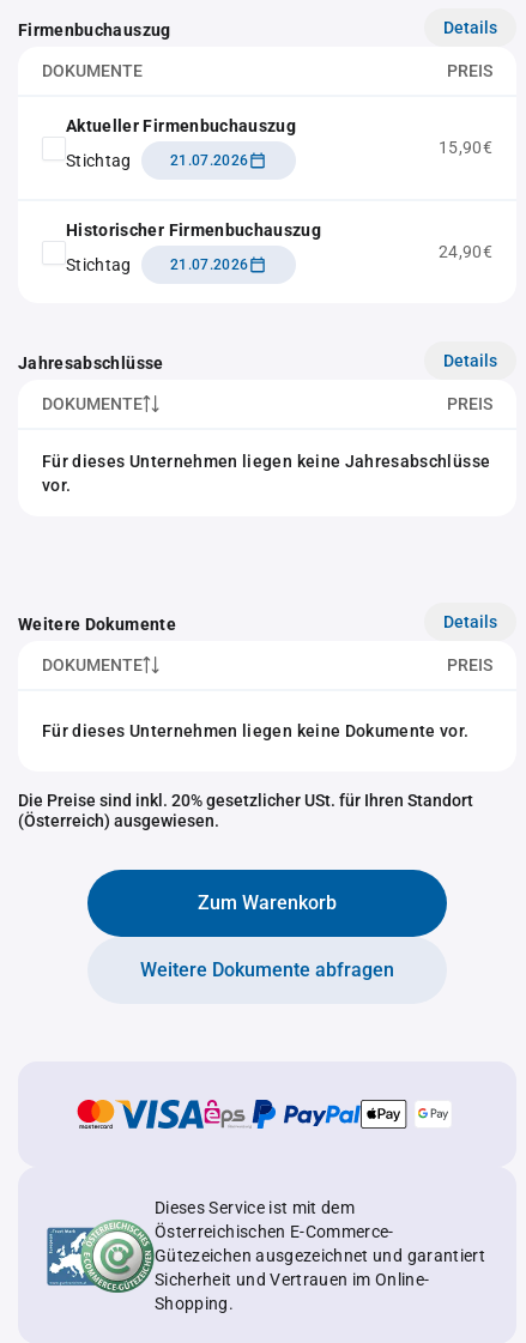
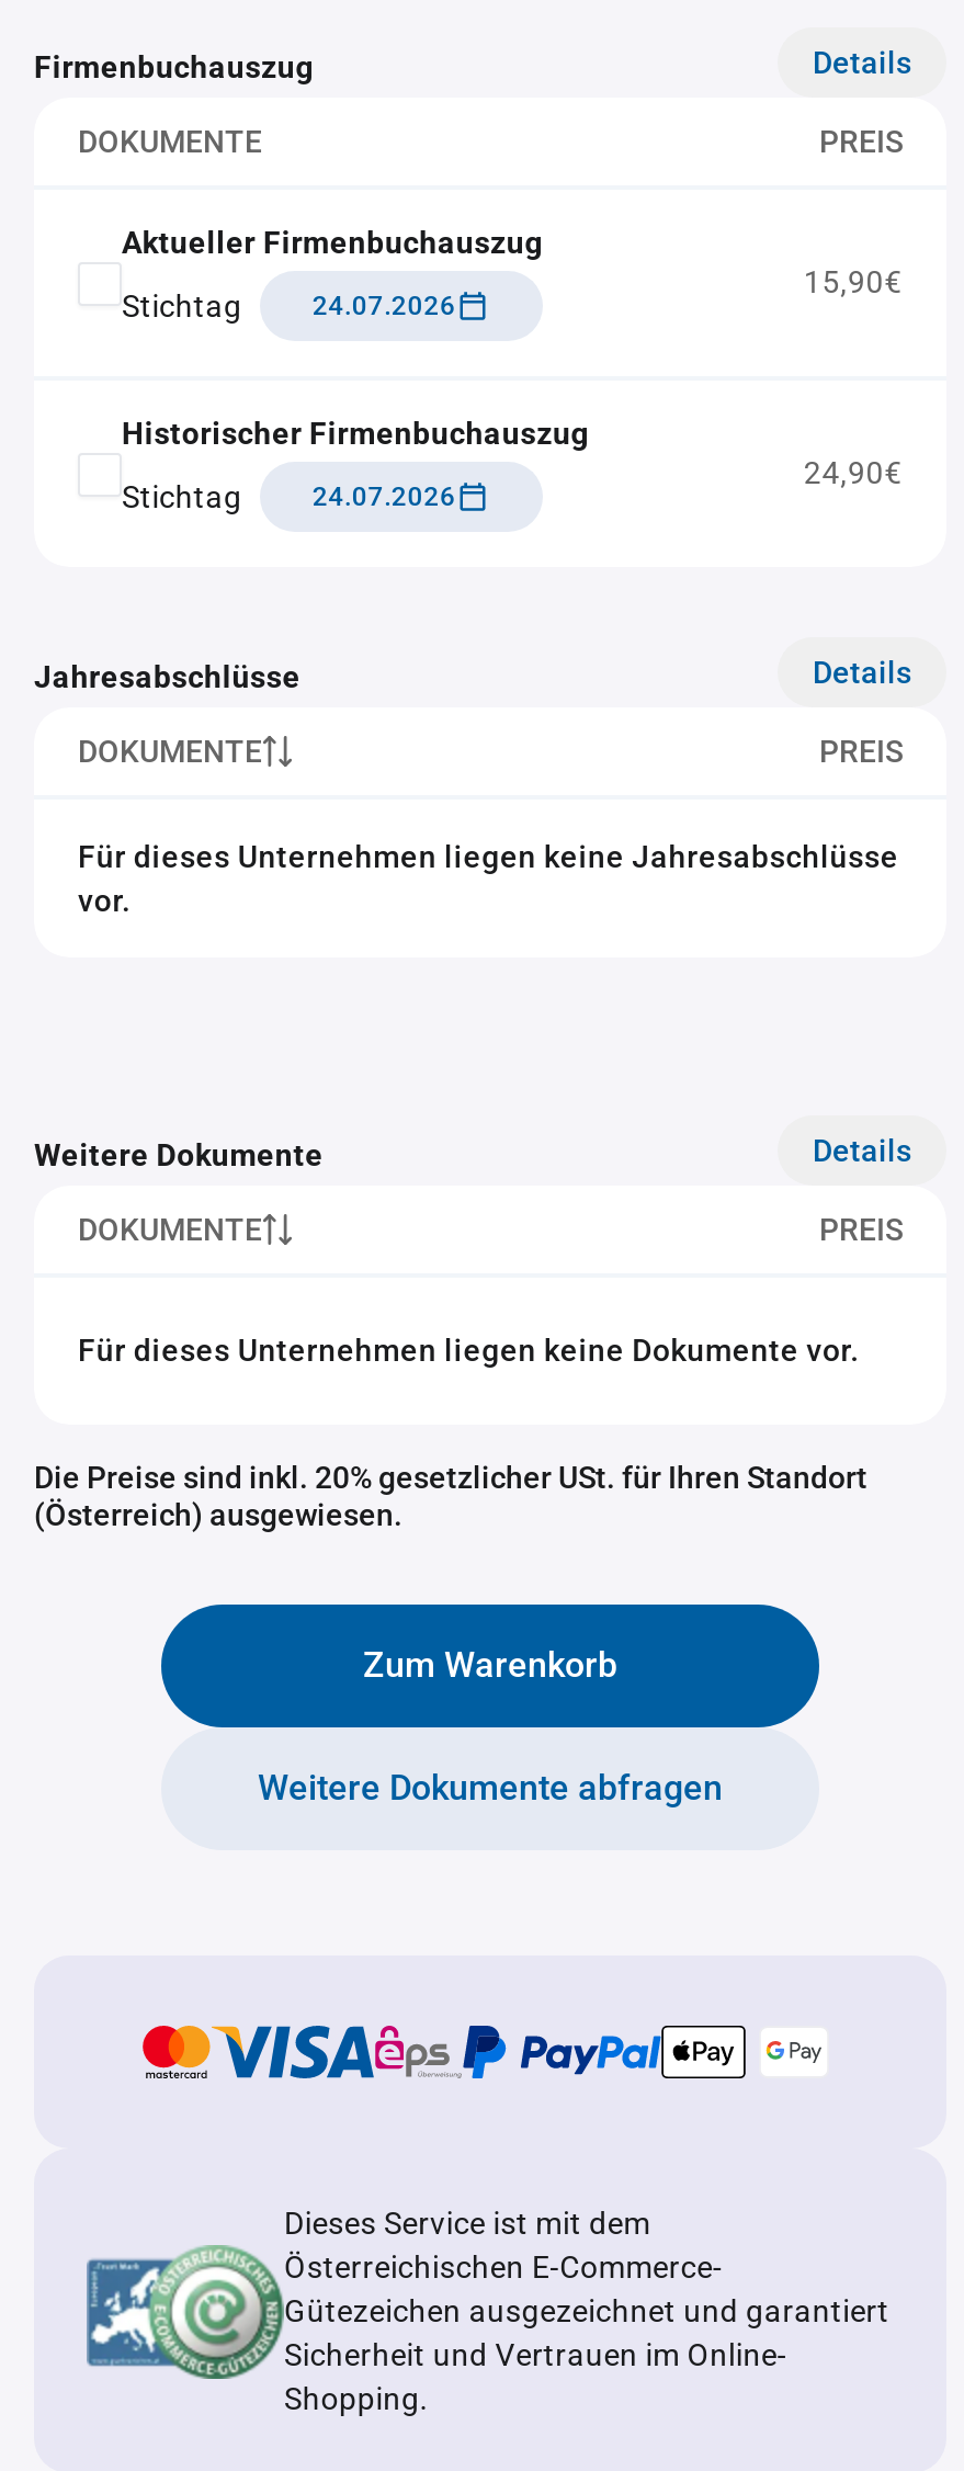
[170,152,248,169] 21.07.2026 -> [312,291,456,321] 24.07.2026
[170,256,248,273] 21.07.2026 -> [312,481,456,512] 24.07.2026

